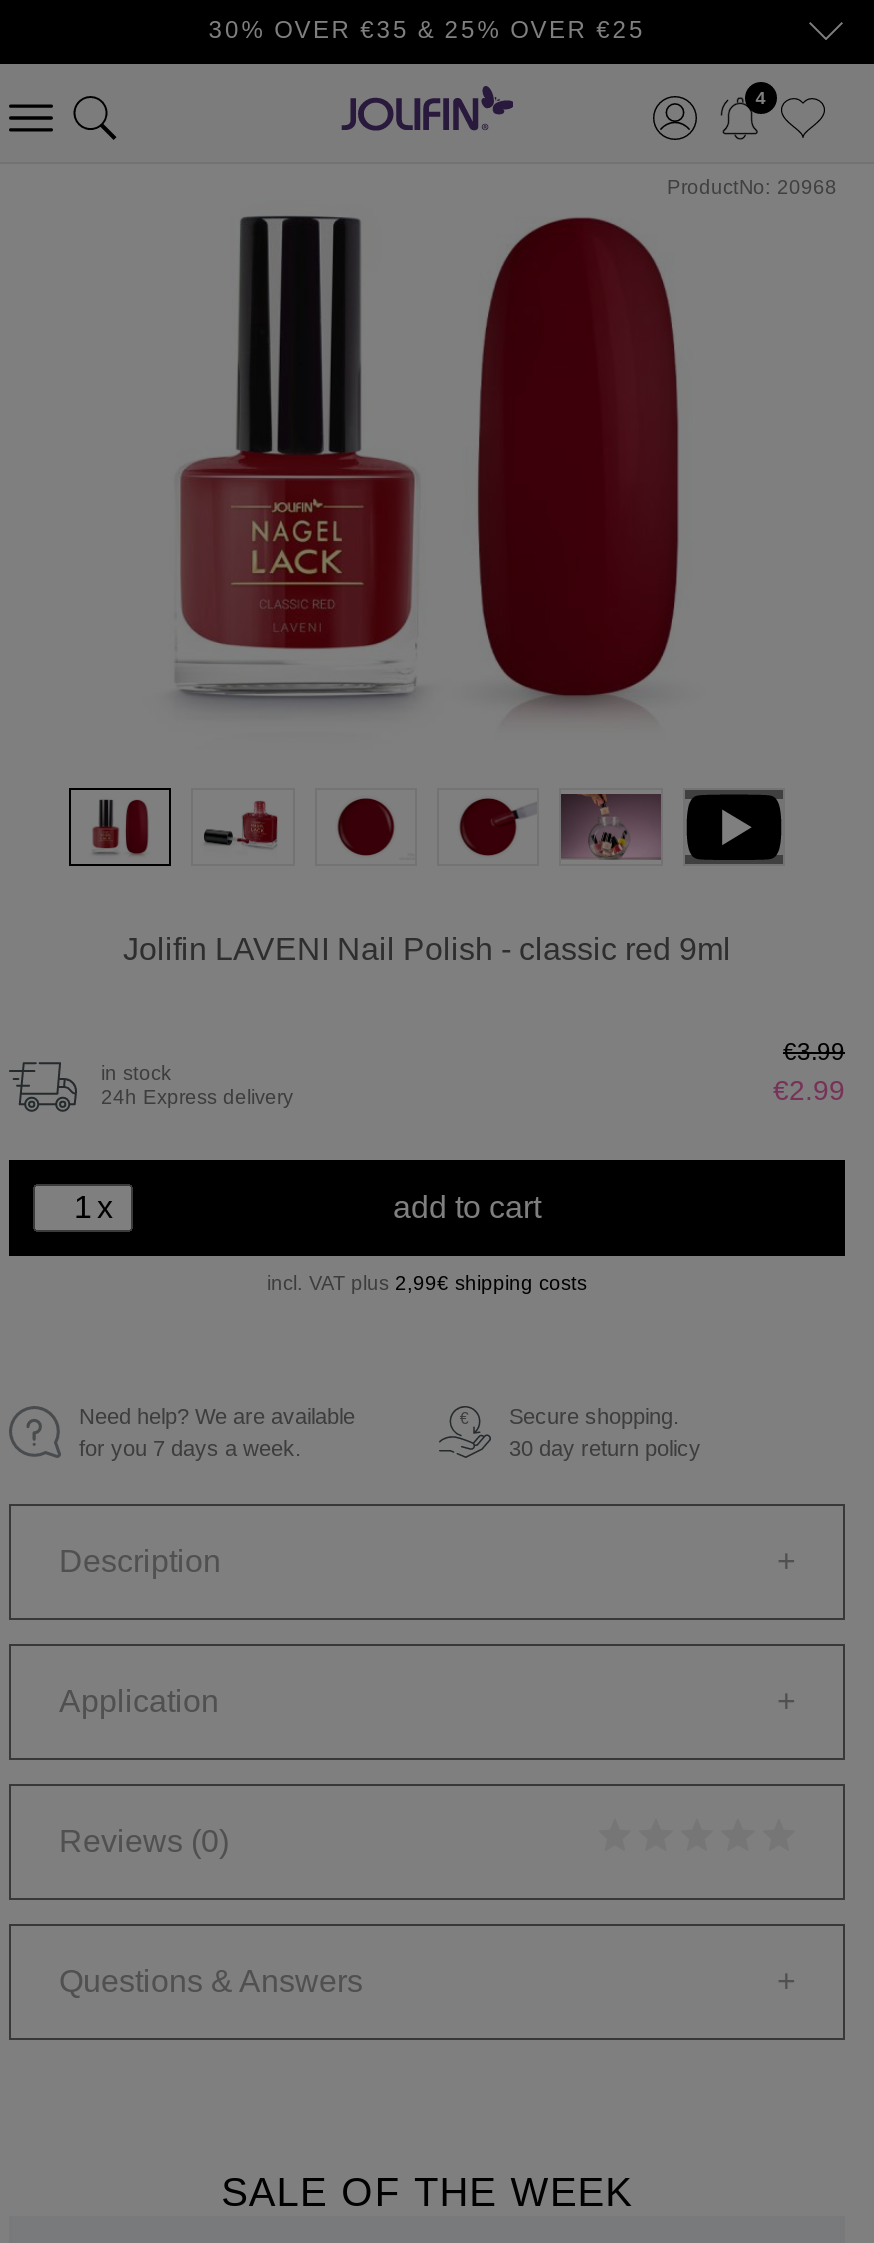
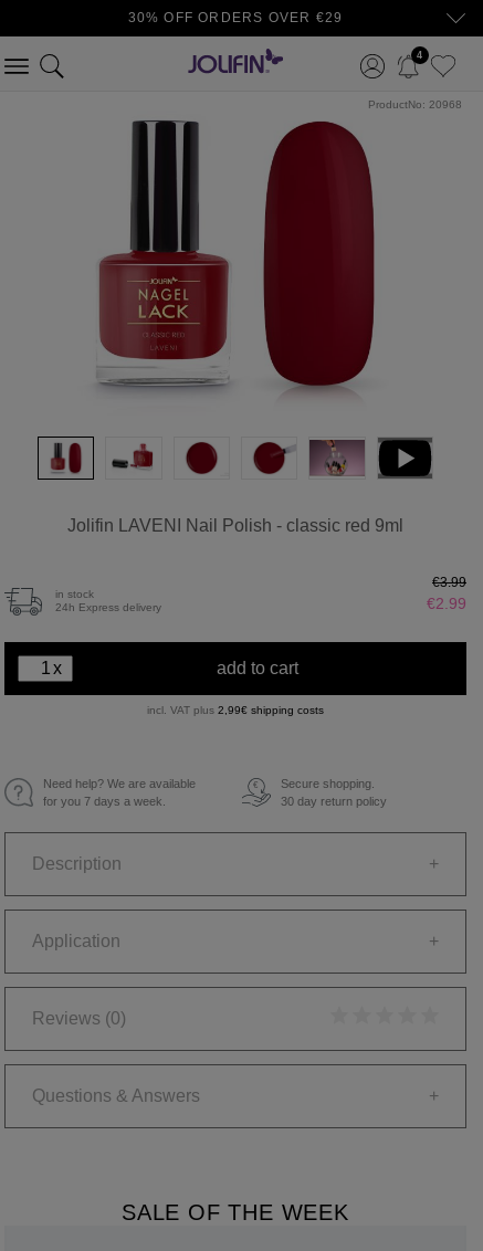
[209,16,645,44] 30% OVER €35 & 25% OVER €25 -> [128,10,343,25] 30% OFF ORDERS OVER €29

